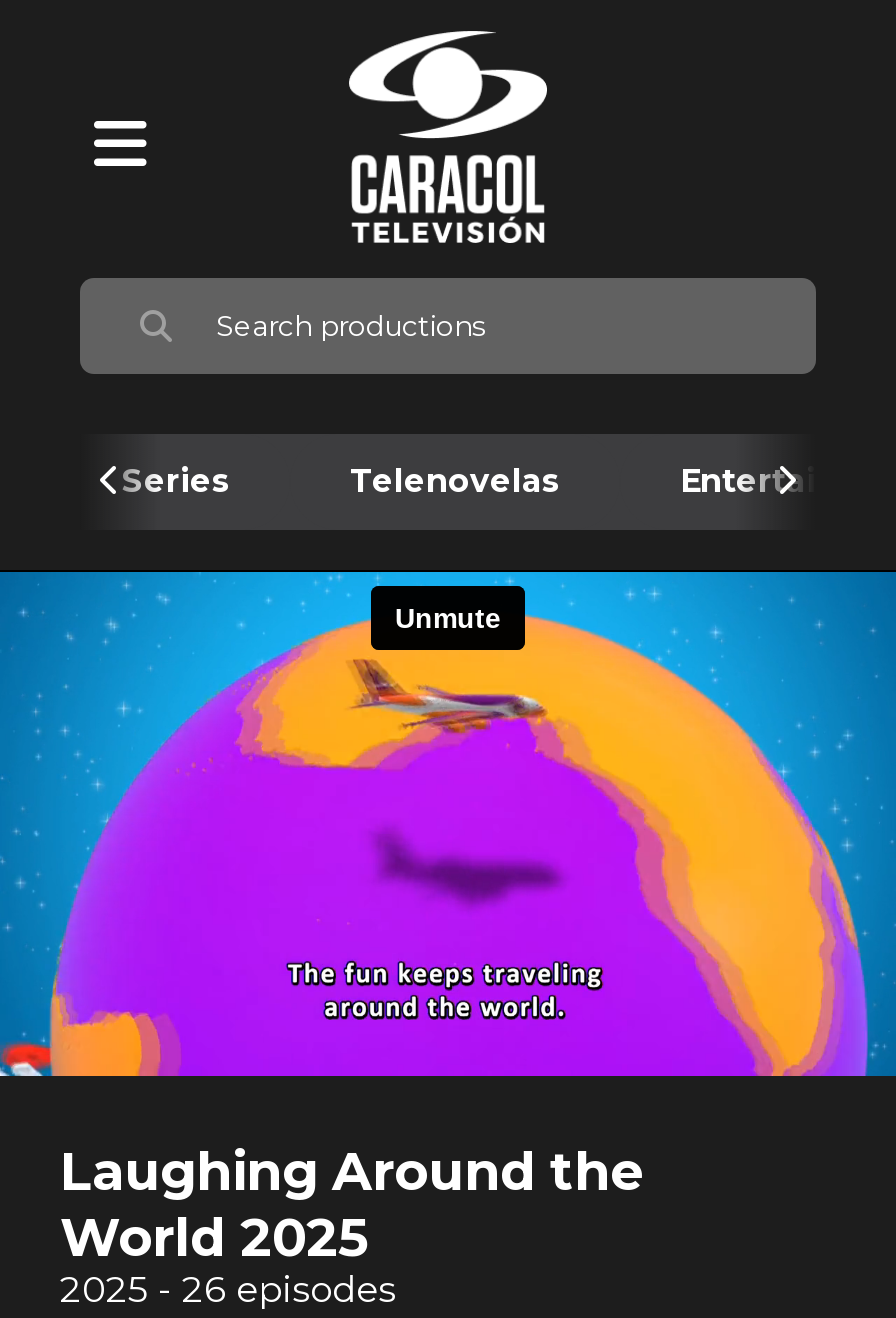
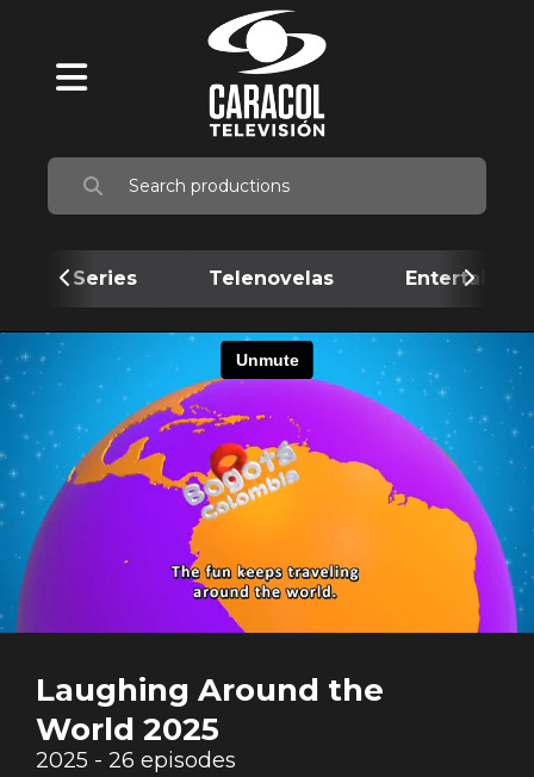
[6,576,868,1078] [image] -> [4,337,517,634] [image]

